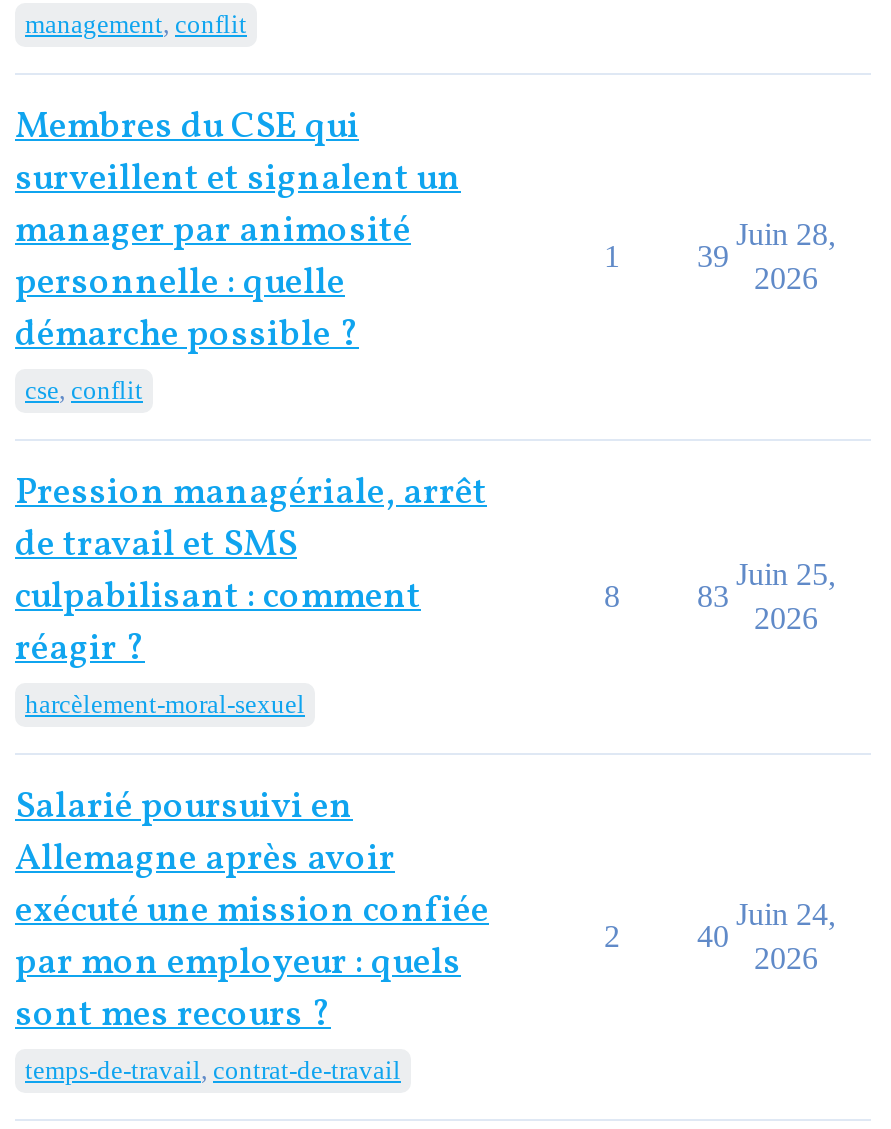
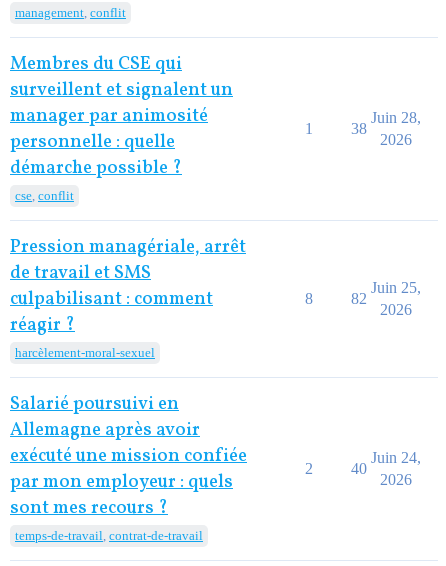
[697,239,729,273] 39 -> [351,120,367,137] 38
[697,579,729,613] 83 -> [351,290,367,307] 82

